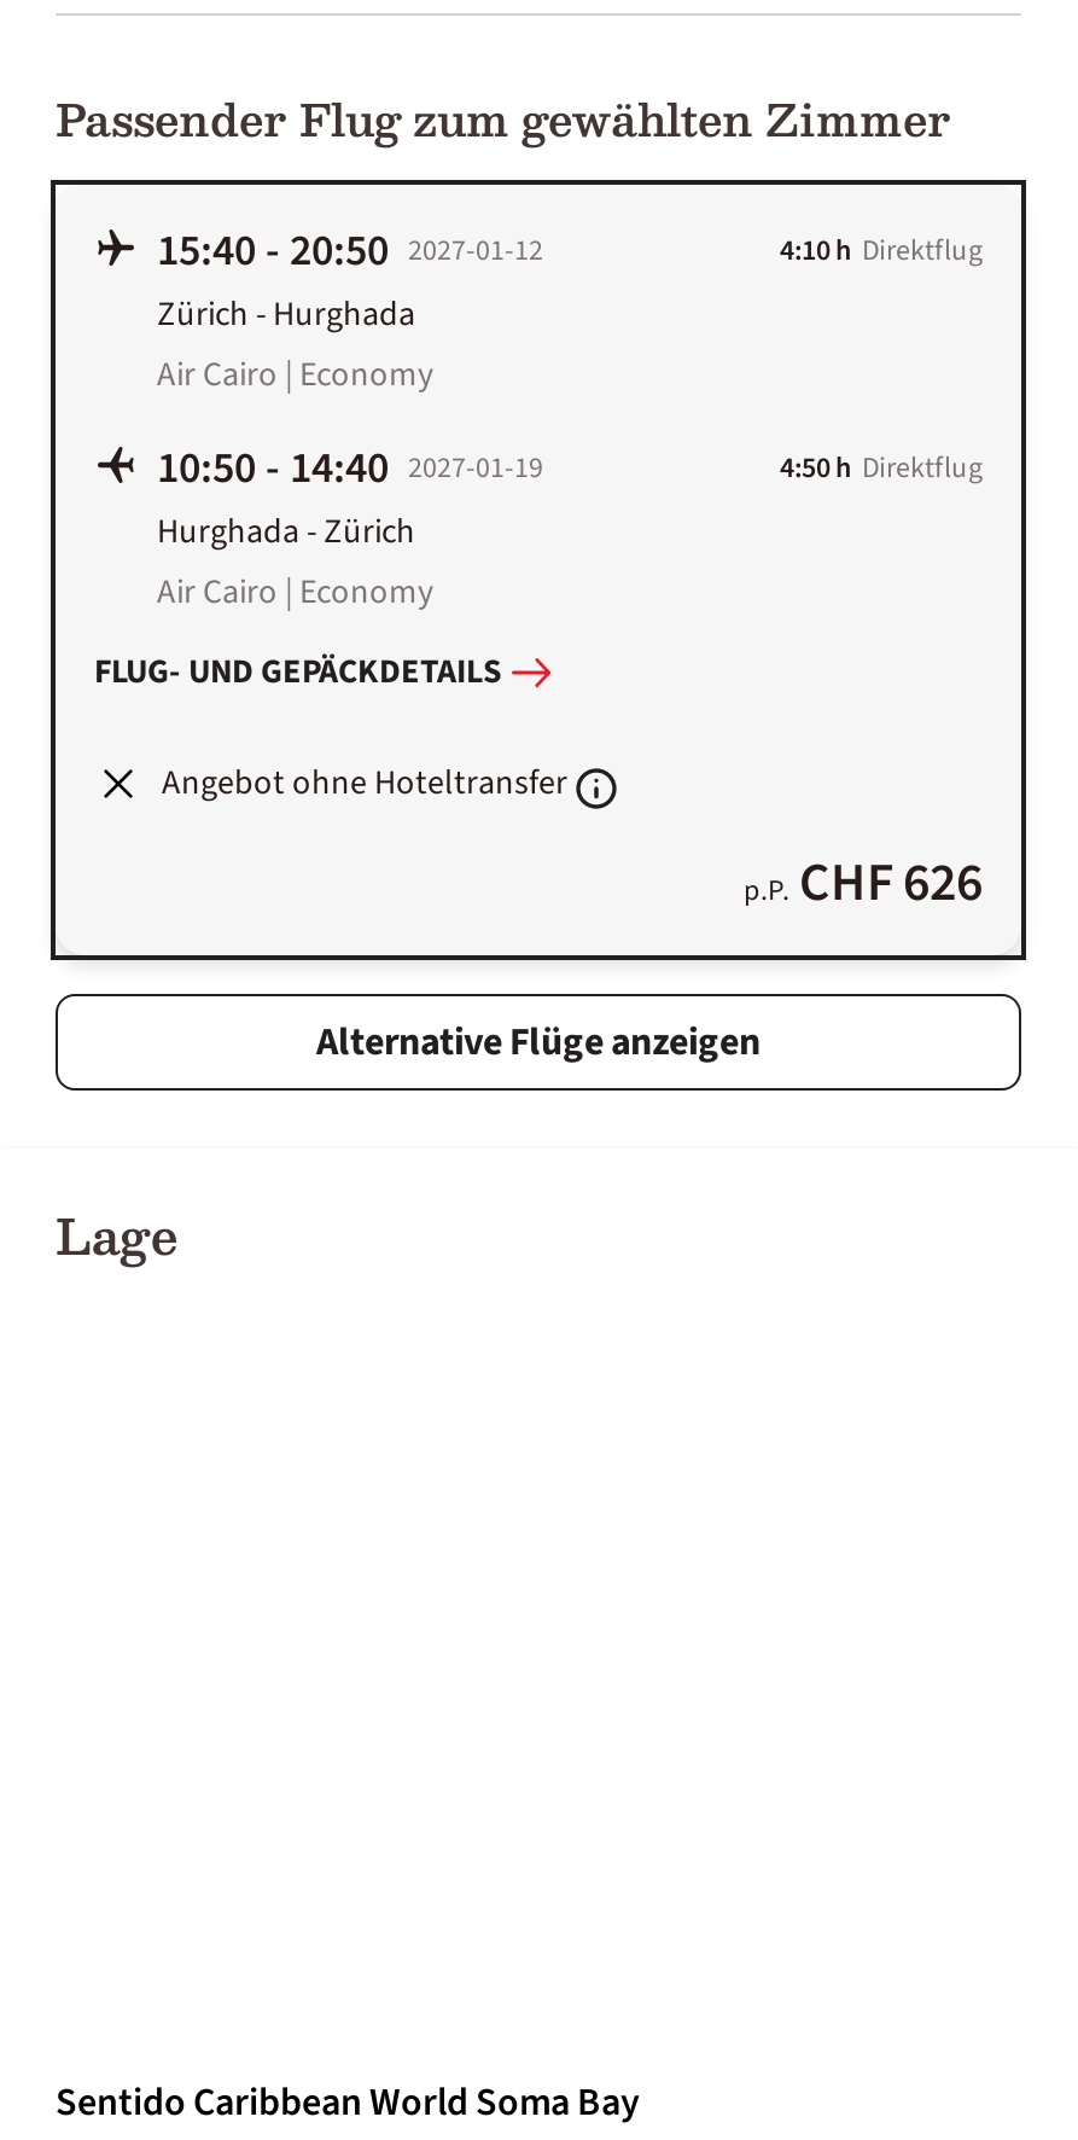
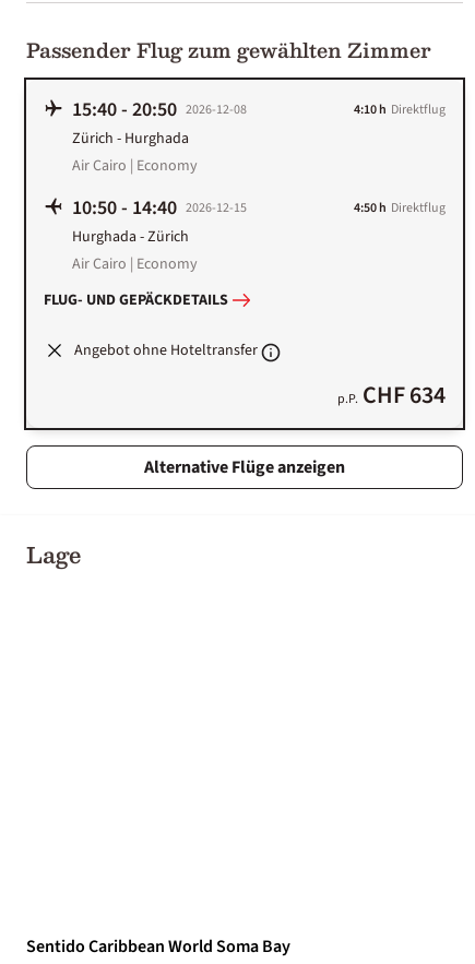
[157,221,543,281] 15:40 - 20:50 2027-01-12 -> [72,96,247,123] 15:40 - 20:50 2026-12-08
[157,438,543,499] 10:50 - 14:40 2027-01-19 -> [72,194,247,222] 10:50 - 14:40 2026-12-15
[743,844,982,921] p.P. CHF 626 -> [337,378,445,413] p.P. CHF 634

